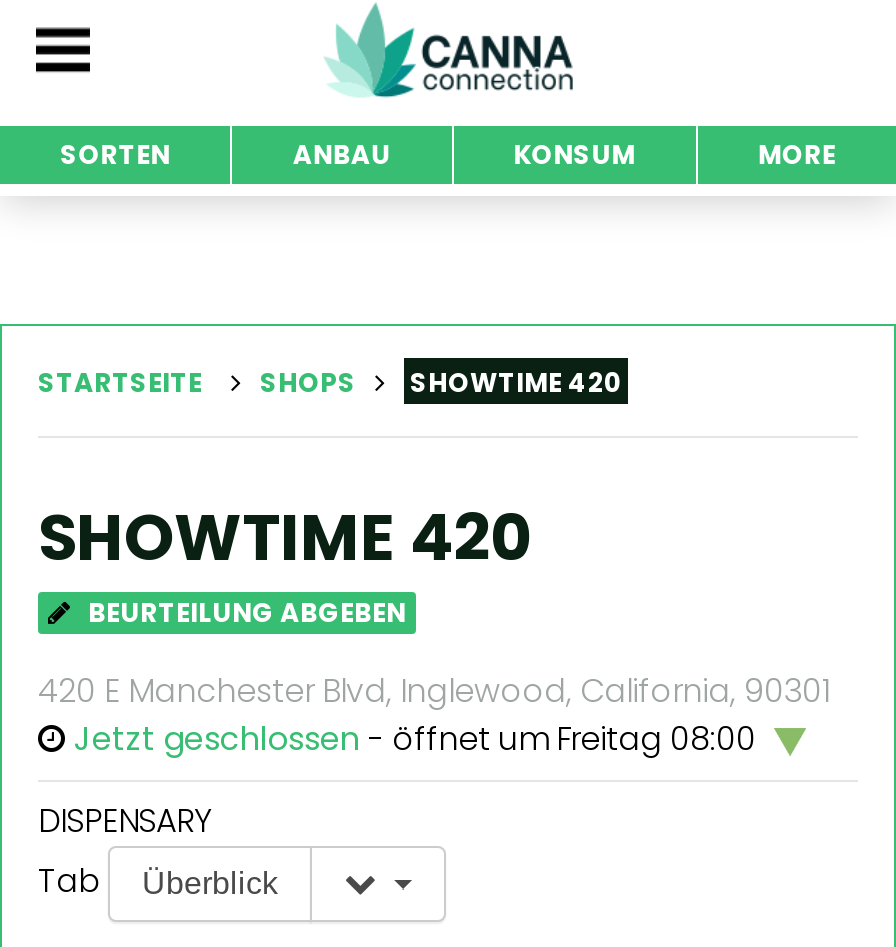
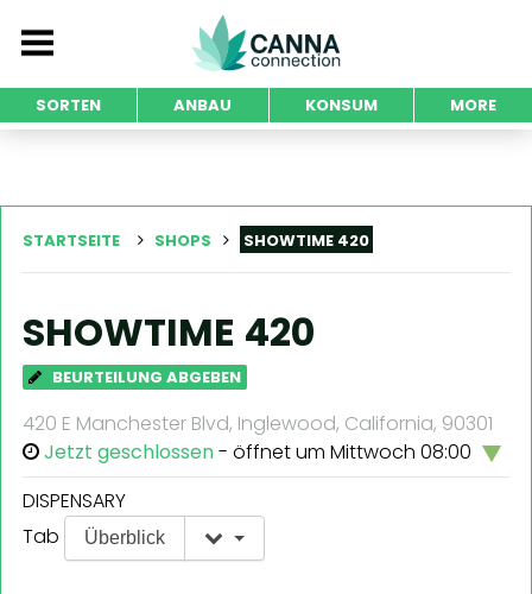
[74,716,764,762] Jetzt geschlossen - öffnet um Freitag 08:00 -> [44,438,476,466] Jetzt geschlossen - öffnet um Mittwoch 08:00

